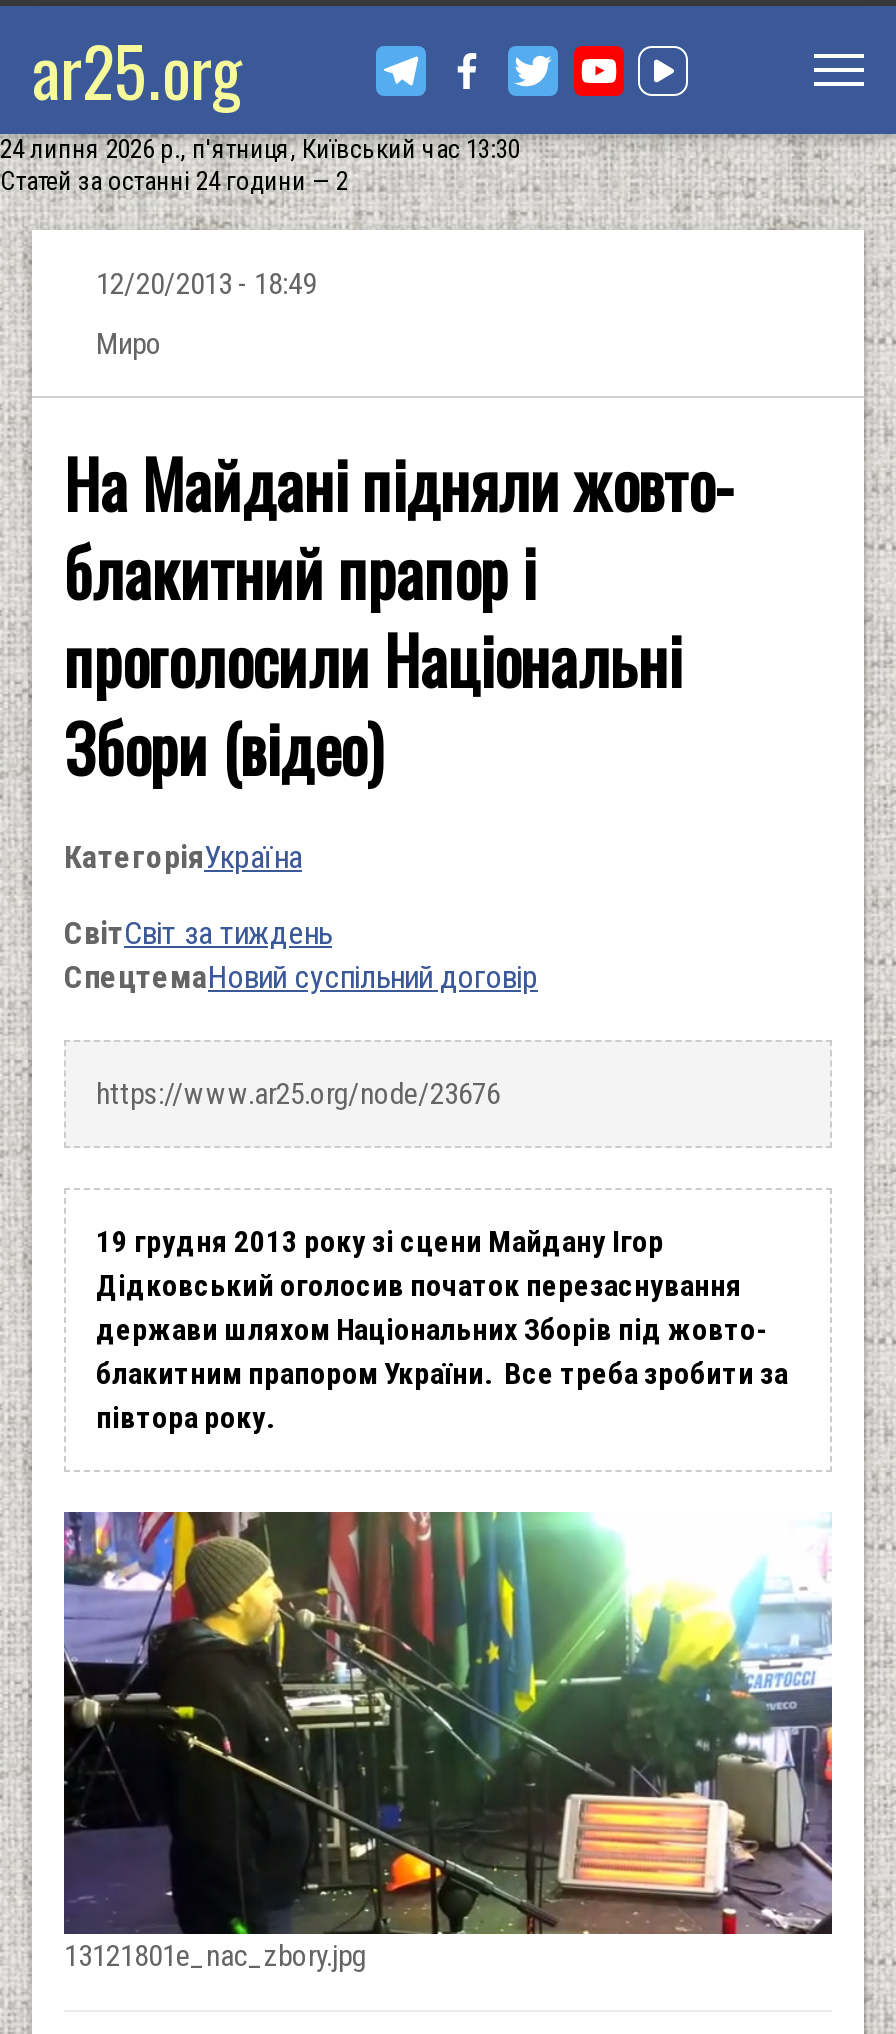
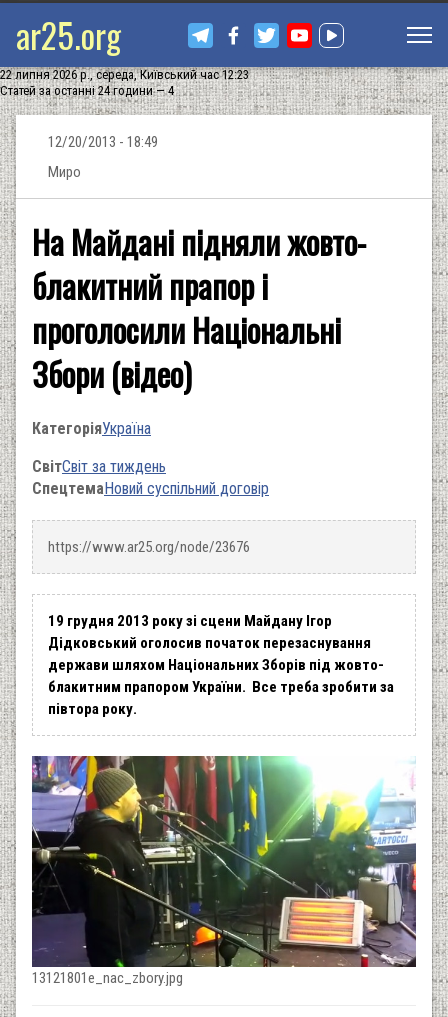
[0,134,520,164] 24 липня 2026 р., п'ятниця, Київський час 13:30 -> [0,67,249,82] 22 липня 2026 р., середа, Київський час 12:23
[0,166,348,196] Статей за останні 24 години — 2 -> [0,83,174,98] Статей за останні 24 години — 4

